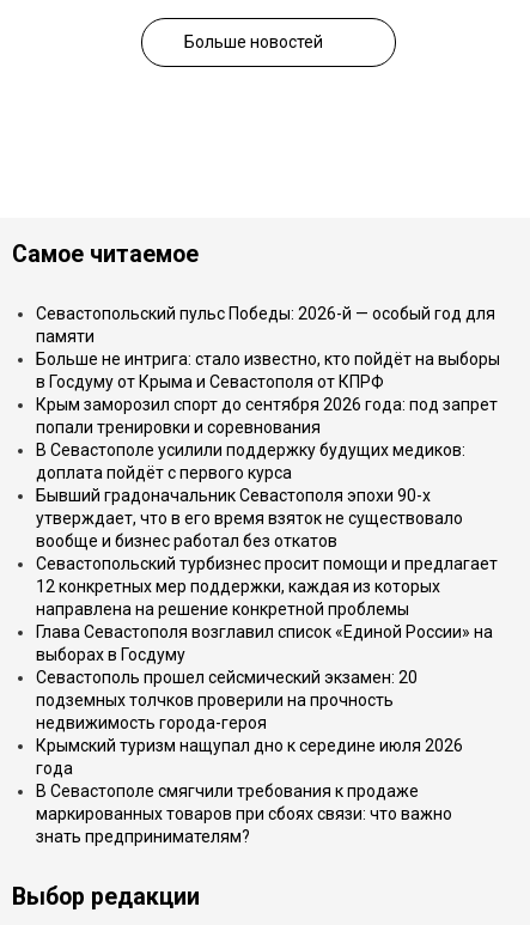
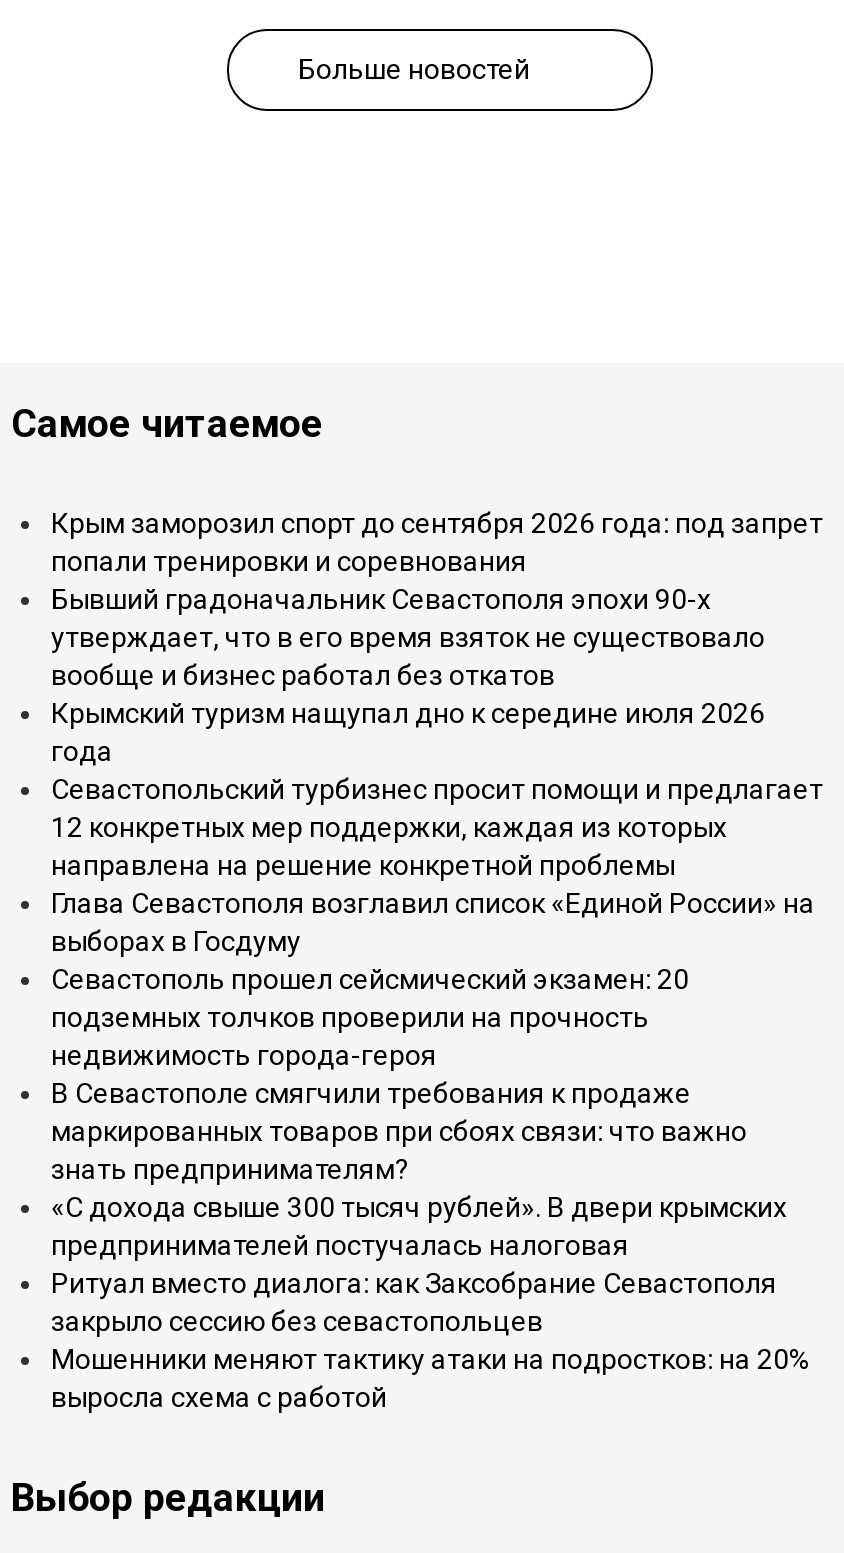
[36,304,500,391] Севастопольский пульс Победы: 2026-й — особый год для | памяти | Больше не интрига: стало известно, кто пойдёт на выборы | в Госдуму от Крыма и Севастополя от КПРФ -> none
moved [36,395,498,437] -> [51,507,823,577]: Крым заморозил спорт до сентября 2026 года: под запрет | попали тренировки и соревнования
[36,440,465,482] В Севастополе усилили поддержку будущих медиков: | доплата пойдёт с первого курса -> none
moved [36,486,463,550] -> [51,583,765,691]: Бывший градоначальник Севастополя эпохи 90-х | утверждает, что в его время взяток не существовало | вообще и бизнес работал без откатов
moved [36,554,498,732] -> [51,773,823,1071]: Севастопольский турбизнес просит помощи и предлагает | 12 конкретных мер поддержки, каждая из которых | направлена на решение конкретной проблемы | Глава Севастополя возглавил список «Единой России» на | выборах в Госдуму | Севастополь прошел сейсмический экзамен: 20 | подземных толчков проверили на прочность | недвижимость города-героя
moved [36,736,463,778] -> [51,697,765,767]: Крымский туризм нащупал дно к середине июля 2026 | года
moved [36,781,452,846] -> [51,1077,747,1185]: В Севастополе смягчили требования к продаже | маркированных товаров при сбоях связи: что важно | знать предпринимателям?
none -> [51,1191,811,1413] «С дохода свыше 300 тысяч рублей». В двери крымских | предпринимателей постучалась налоговая | Ритуал вместо диалога: как Заксобрание Севастополя | закрыло сессию без севастопольцев | Мошенники меняют тактику атаки на подростков: на 20% | выросла схема с работой

